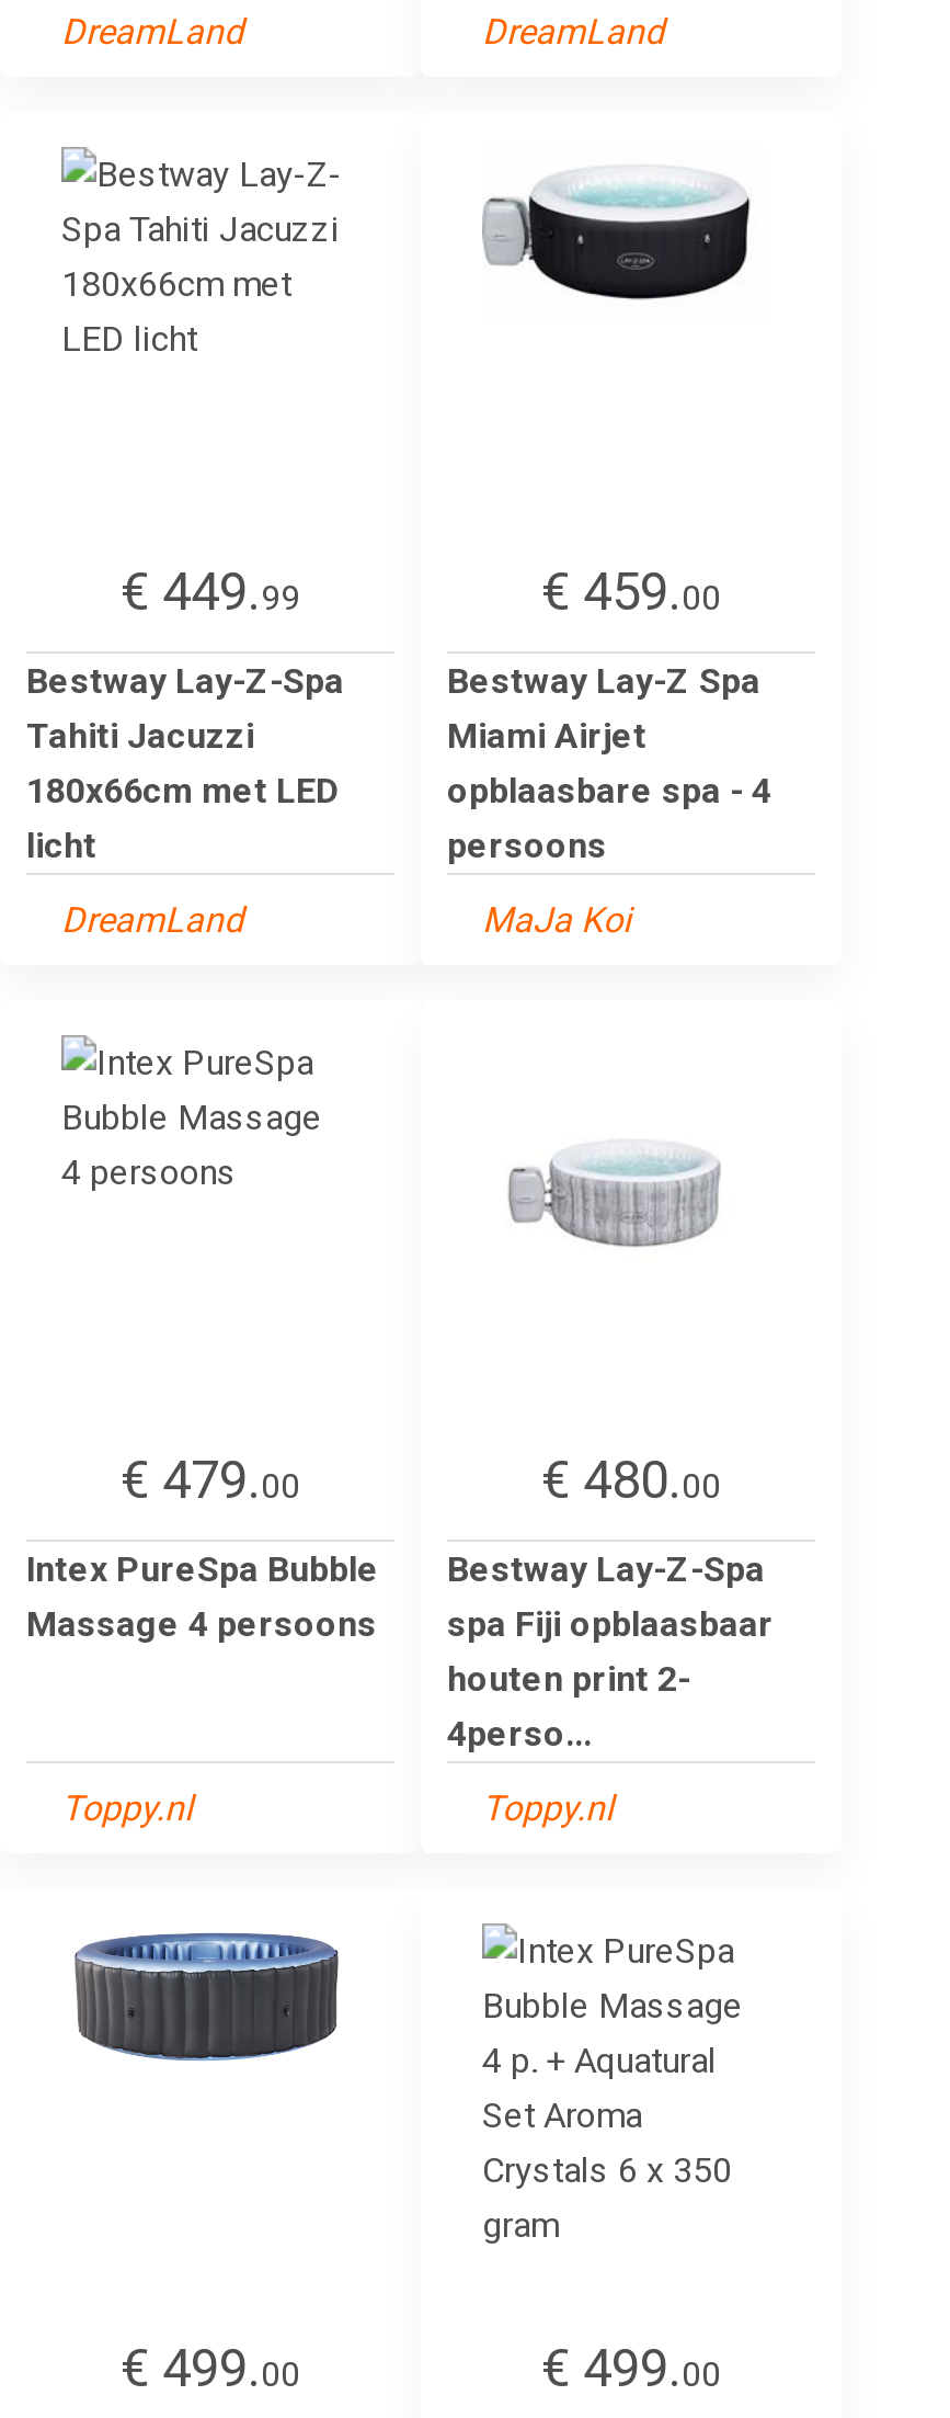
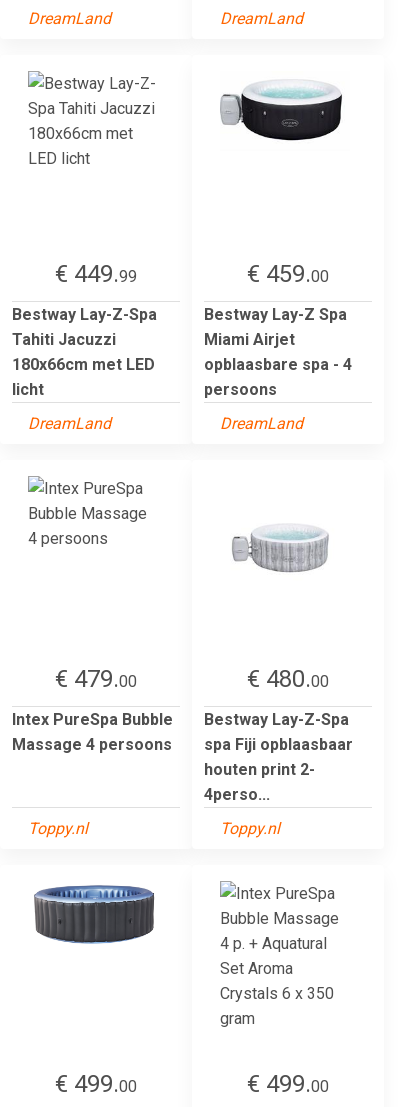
[482,899,631,940] MaJa Koi -> [220,414,303,433] DreamLand

